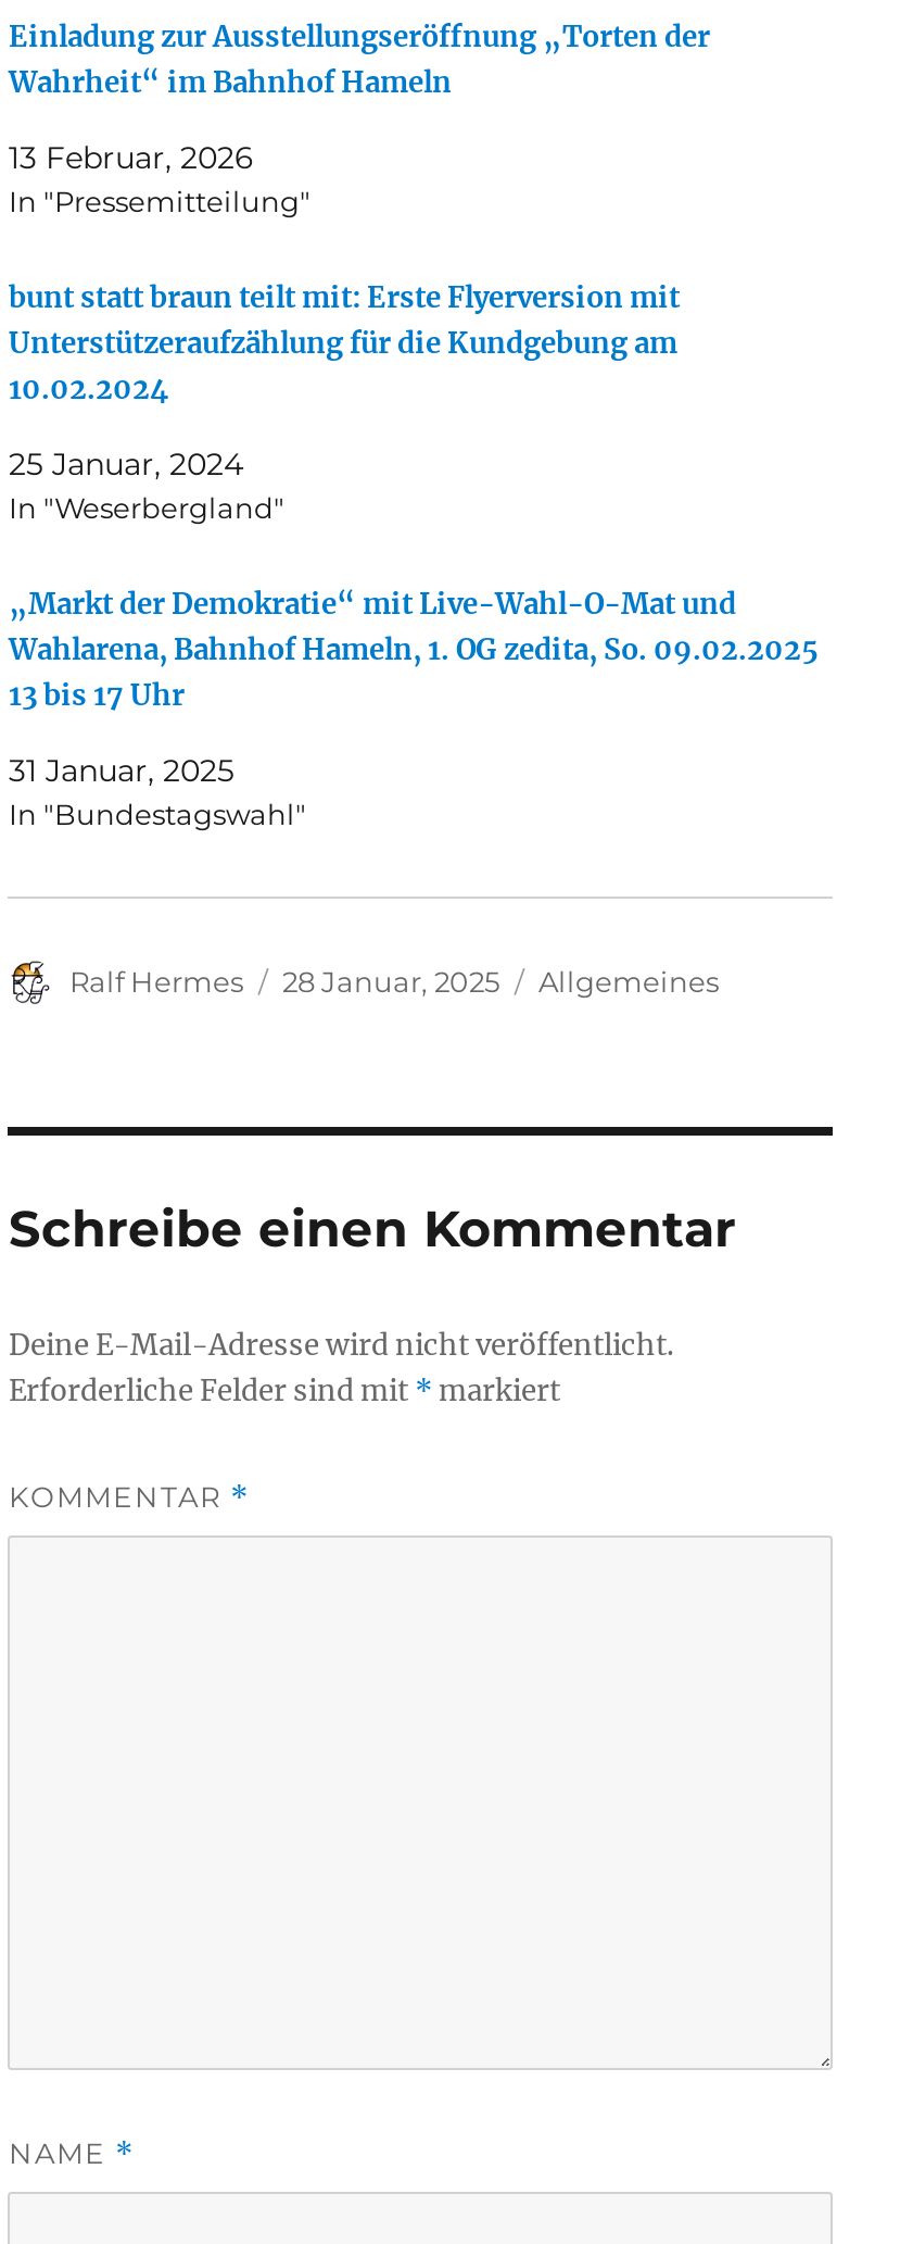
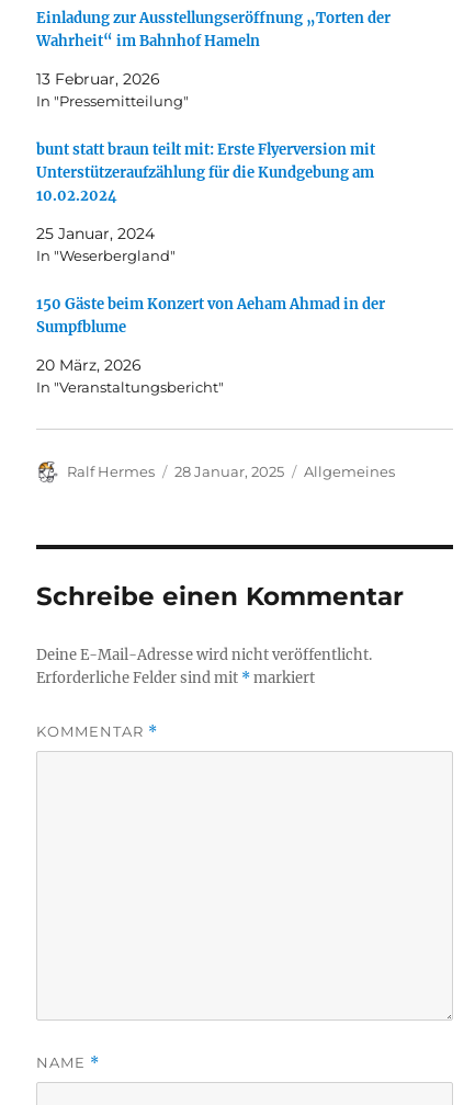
[9,586,819,714] „Markt der Demokratie“ mit Live-Wahl-O-Mat und | Wahlarena, Bahnhof Hameln, 1. OG zedita, So. 09.02.2025 | 13 bis 17 Uhr -> [37,295,386,337] 150 Gäste beim Konzert von Aeham Ahmad in der | Sumpfblume
[9,751,306,831] 31 Januar, 2025 | In "Bundestagswahl" -> [37,355,224,396] 20 März, 2026 | In "Veranstaltungsbericht"

